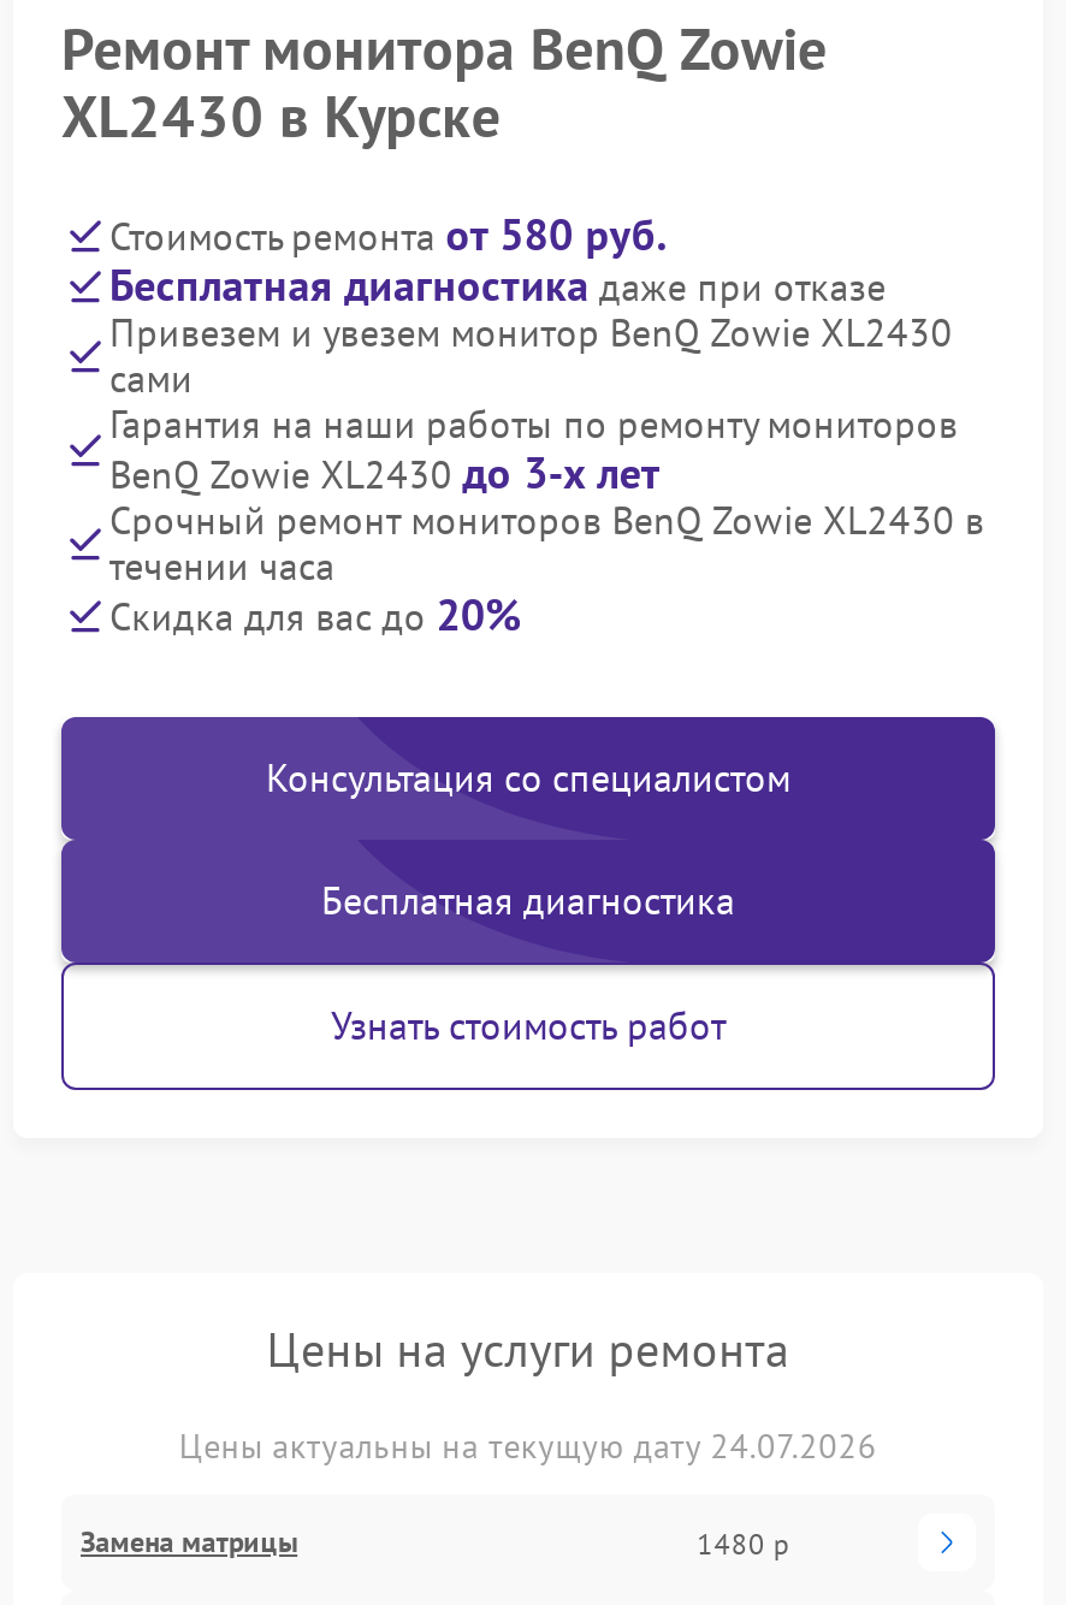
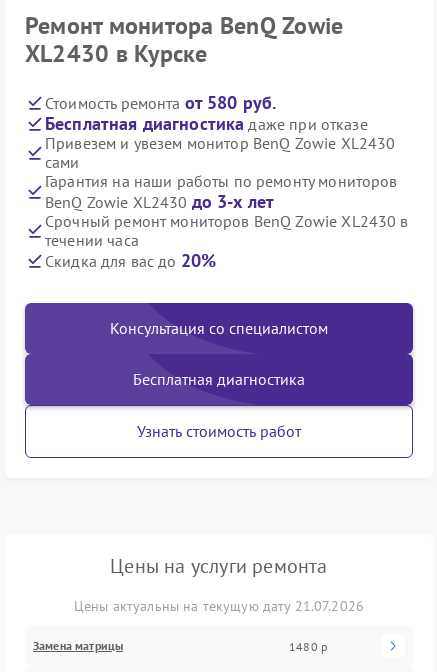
[179,1425,877,1468] Цены актуальны на текущую дату 24.07.2026 -> [74,597,364,615] Цены актуальны на текущую дату 21.07.2026

